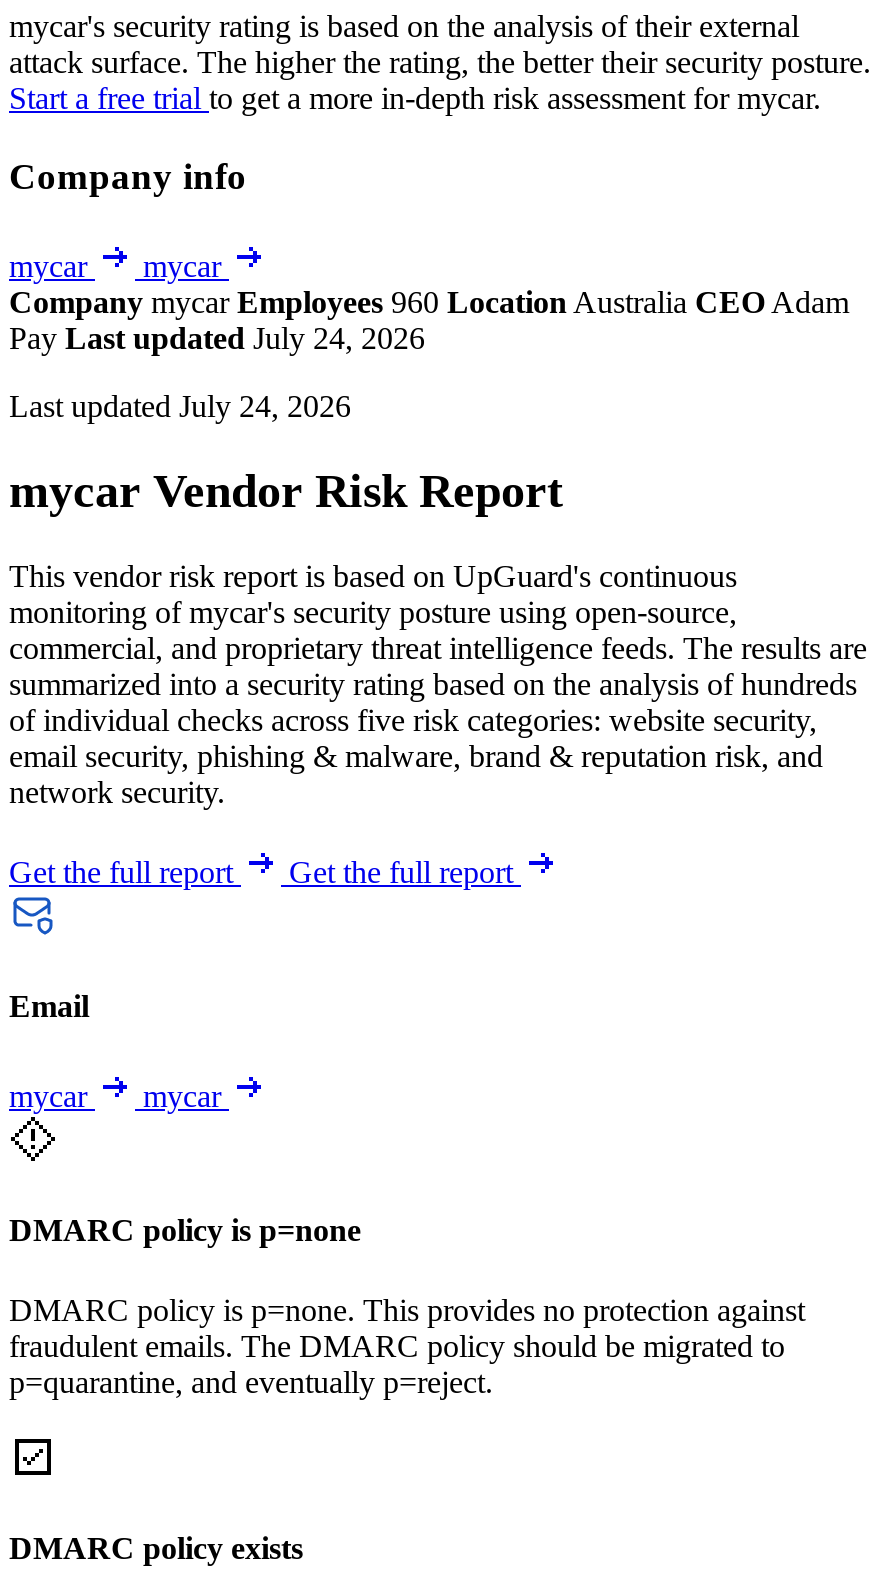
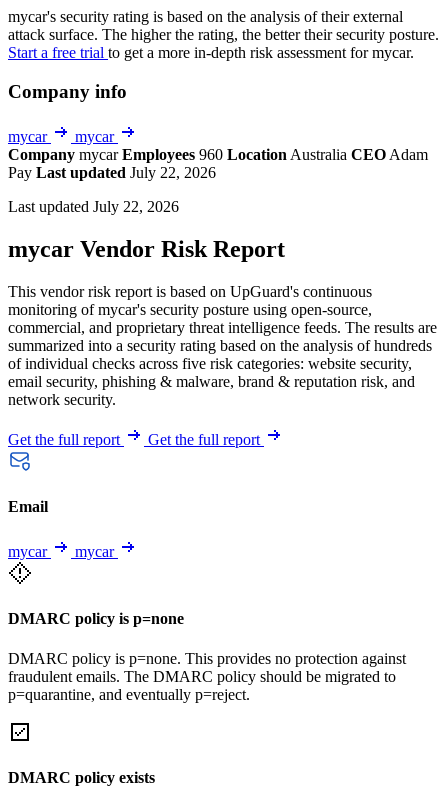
[9,321,425,355] Pay Last updated July 24, 2026 -> [8,164,216,181] Pay Last updated July 22, 2026
[9,389,351,423] Last updated July 24, 2026 -> [8,198,179,215] Last updated July 22, 2026

